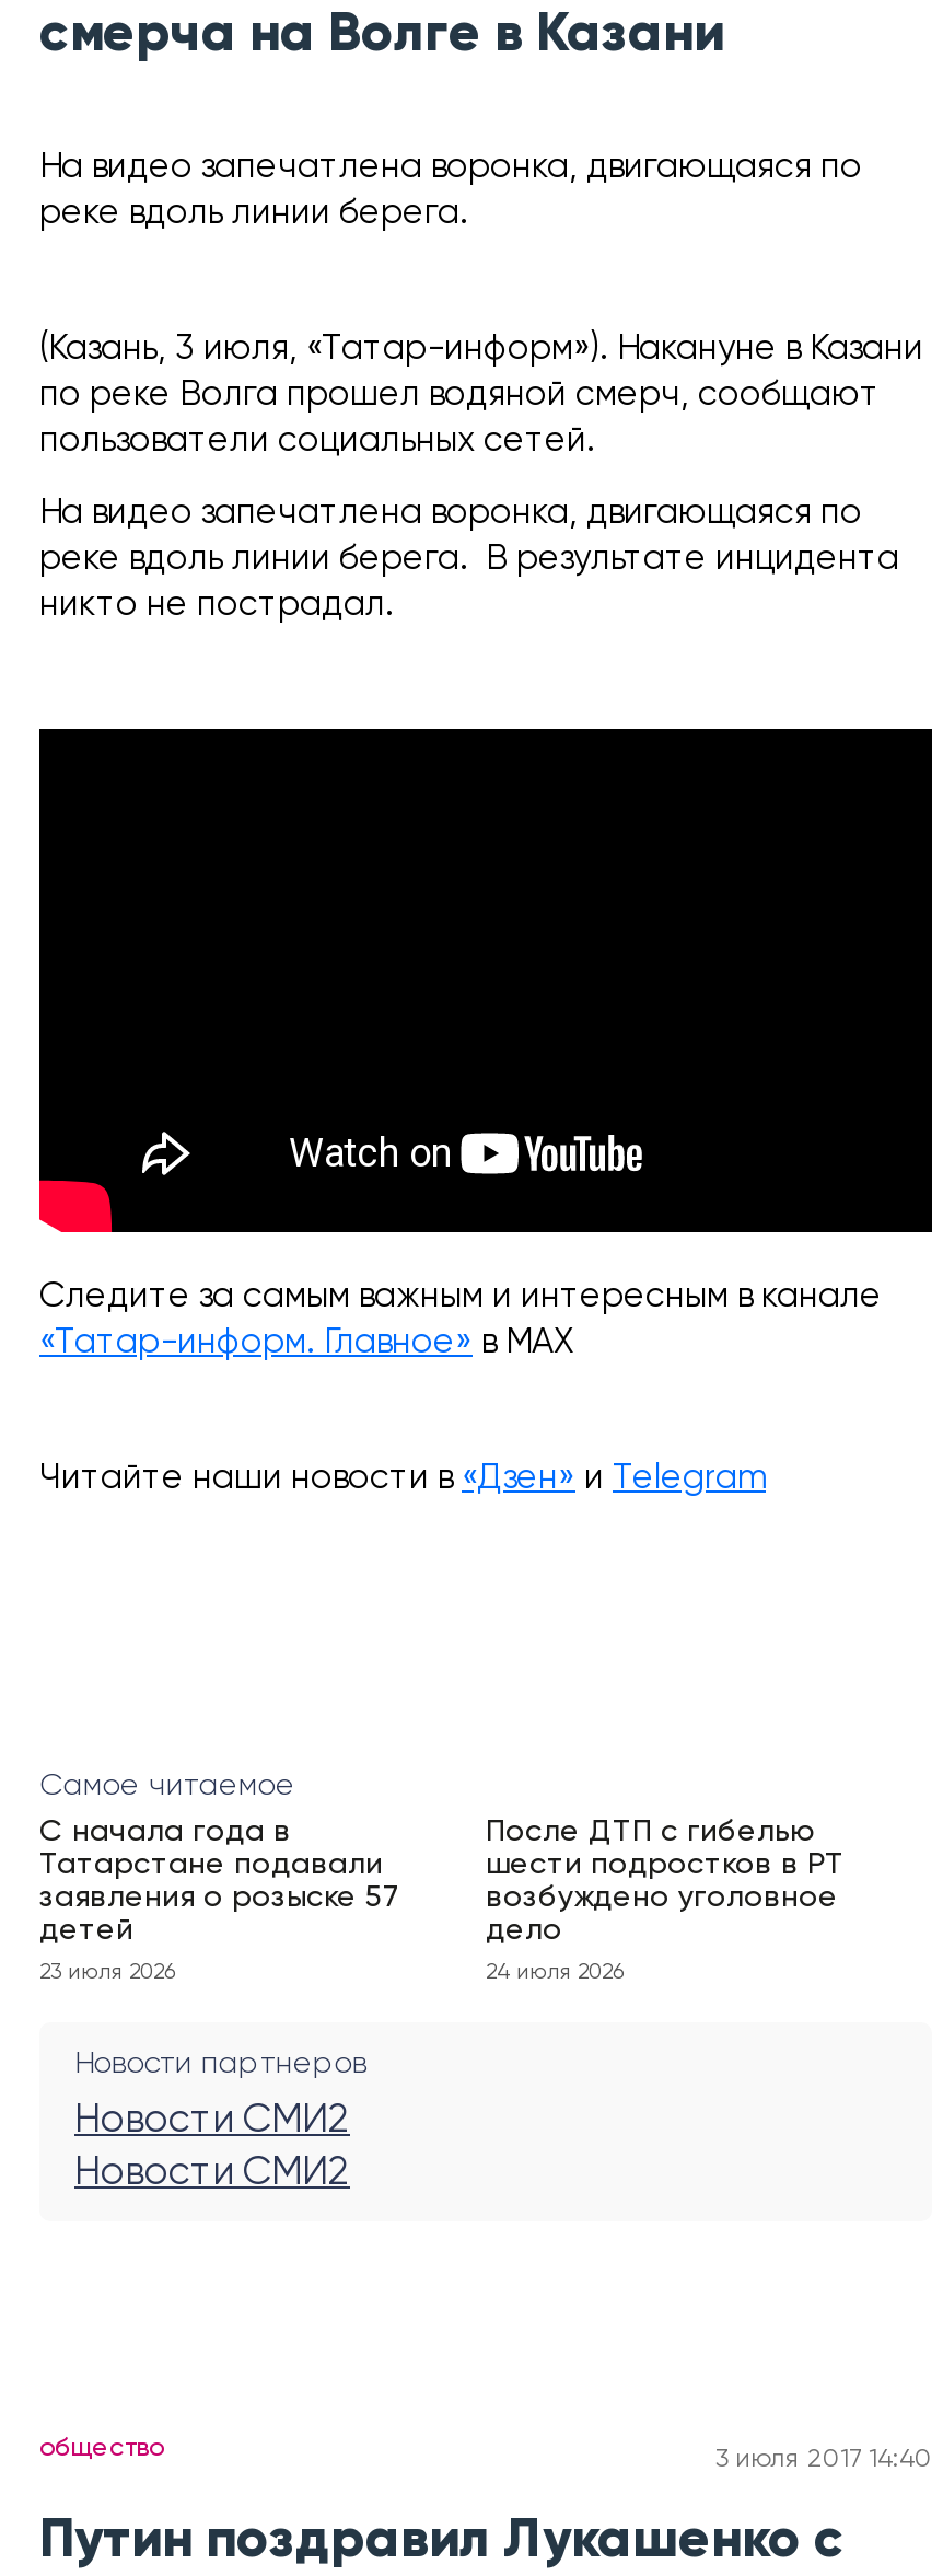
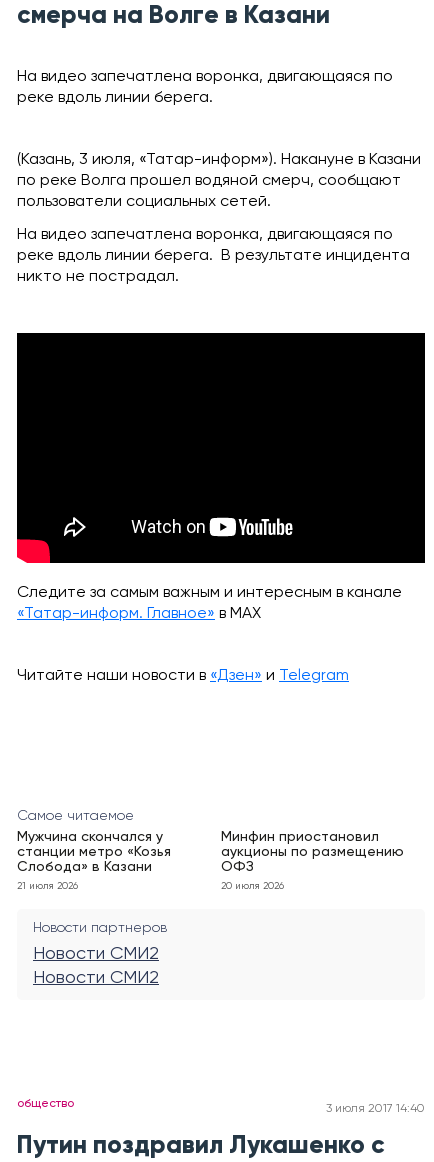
[39,1817,400,1946] С начала года в | Татарстане подавали | заявления о розыске 57 | детей -> [17,830,171,874] Мужчина скончался у | станции метро «Козья | Слобода» в Казани
[486,1817,845,1946] После ДТП с гибелью | шести подростков в РТ | возбуждено уголовное | дело -> [221,830,404,874] Минфин приостановил | аукционы по размещению | ОФЗ
[39,1961,175,1983] 23 июля 2026 -> [17,881,78,891] 21 июля 2026
[486,1961,624,1983] 24 июля 2026 -> [221,881,284,891] 20 июля 2026

